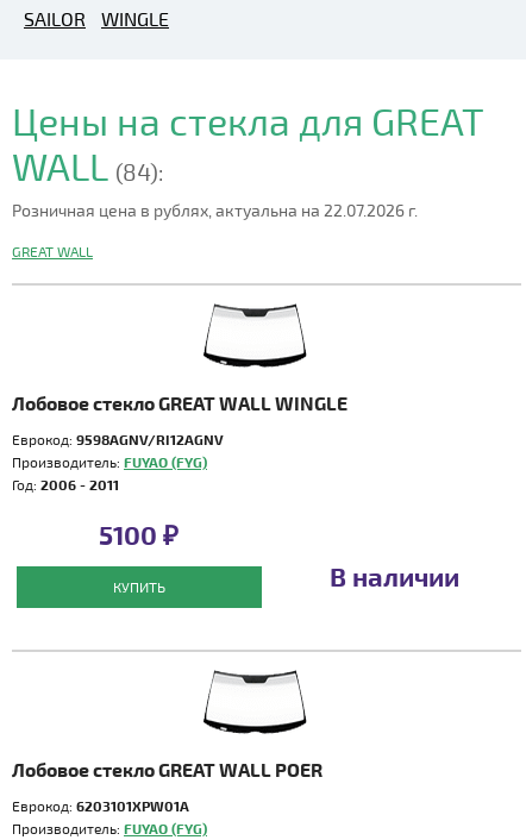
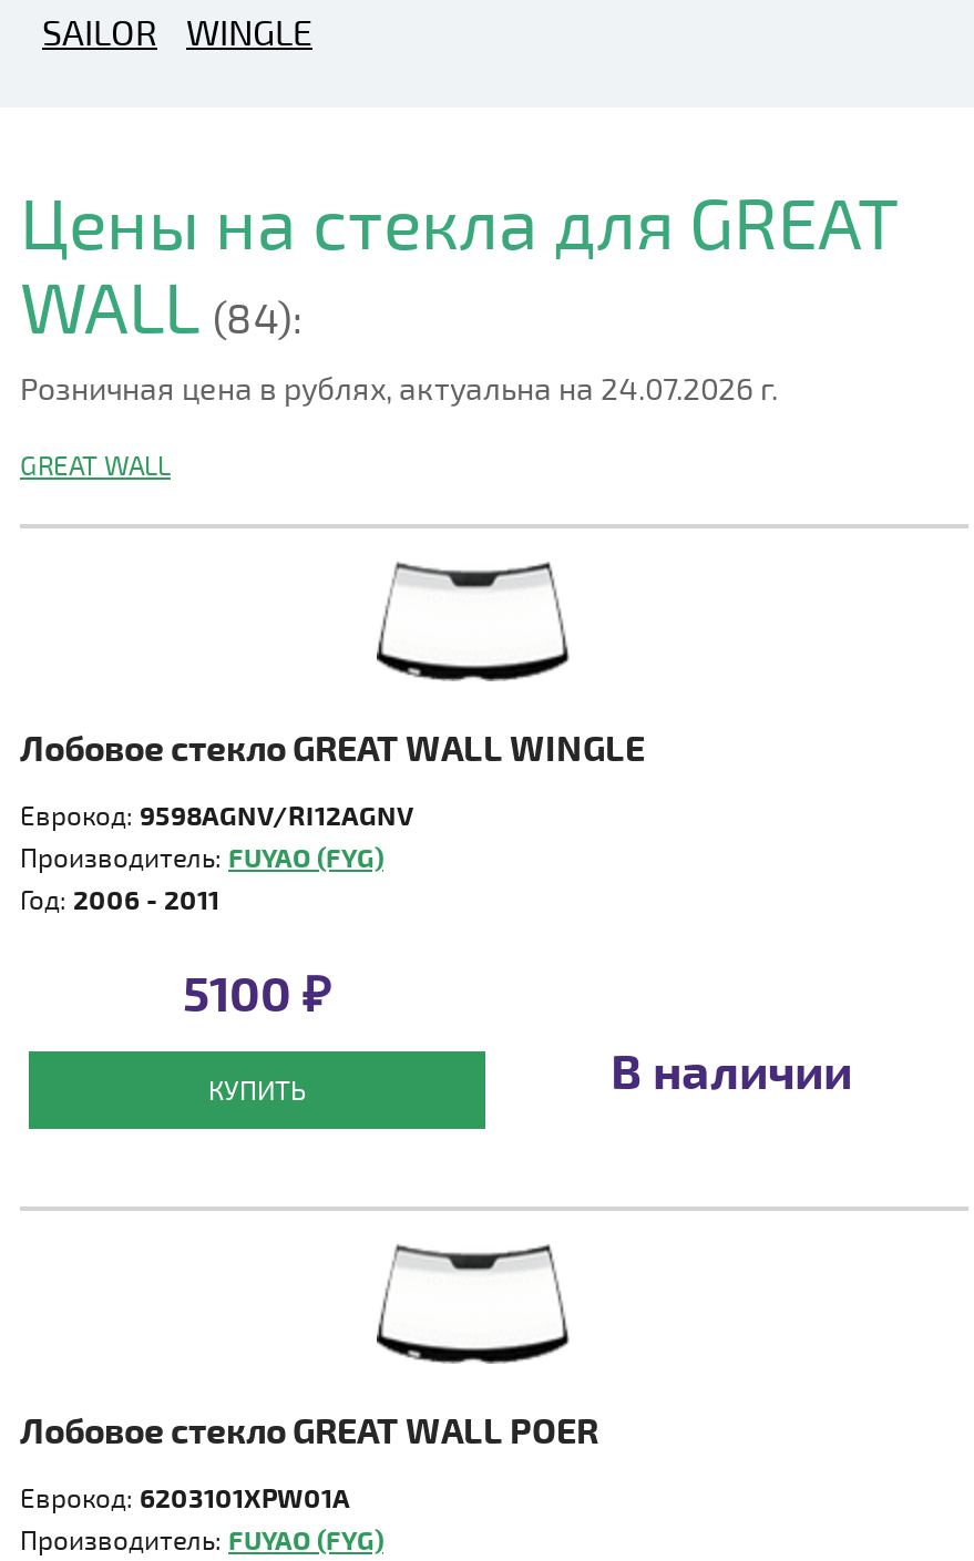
[12,200,418,220] Розничная цена в рублях, актуальна на 22.07.2026 г. -> [20,369,778,407] Розничная цена в рублях, актуальна на 24.07.2026 г.

